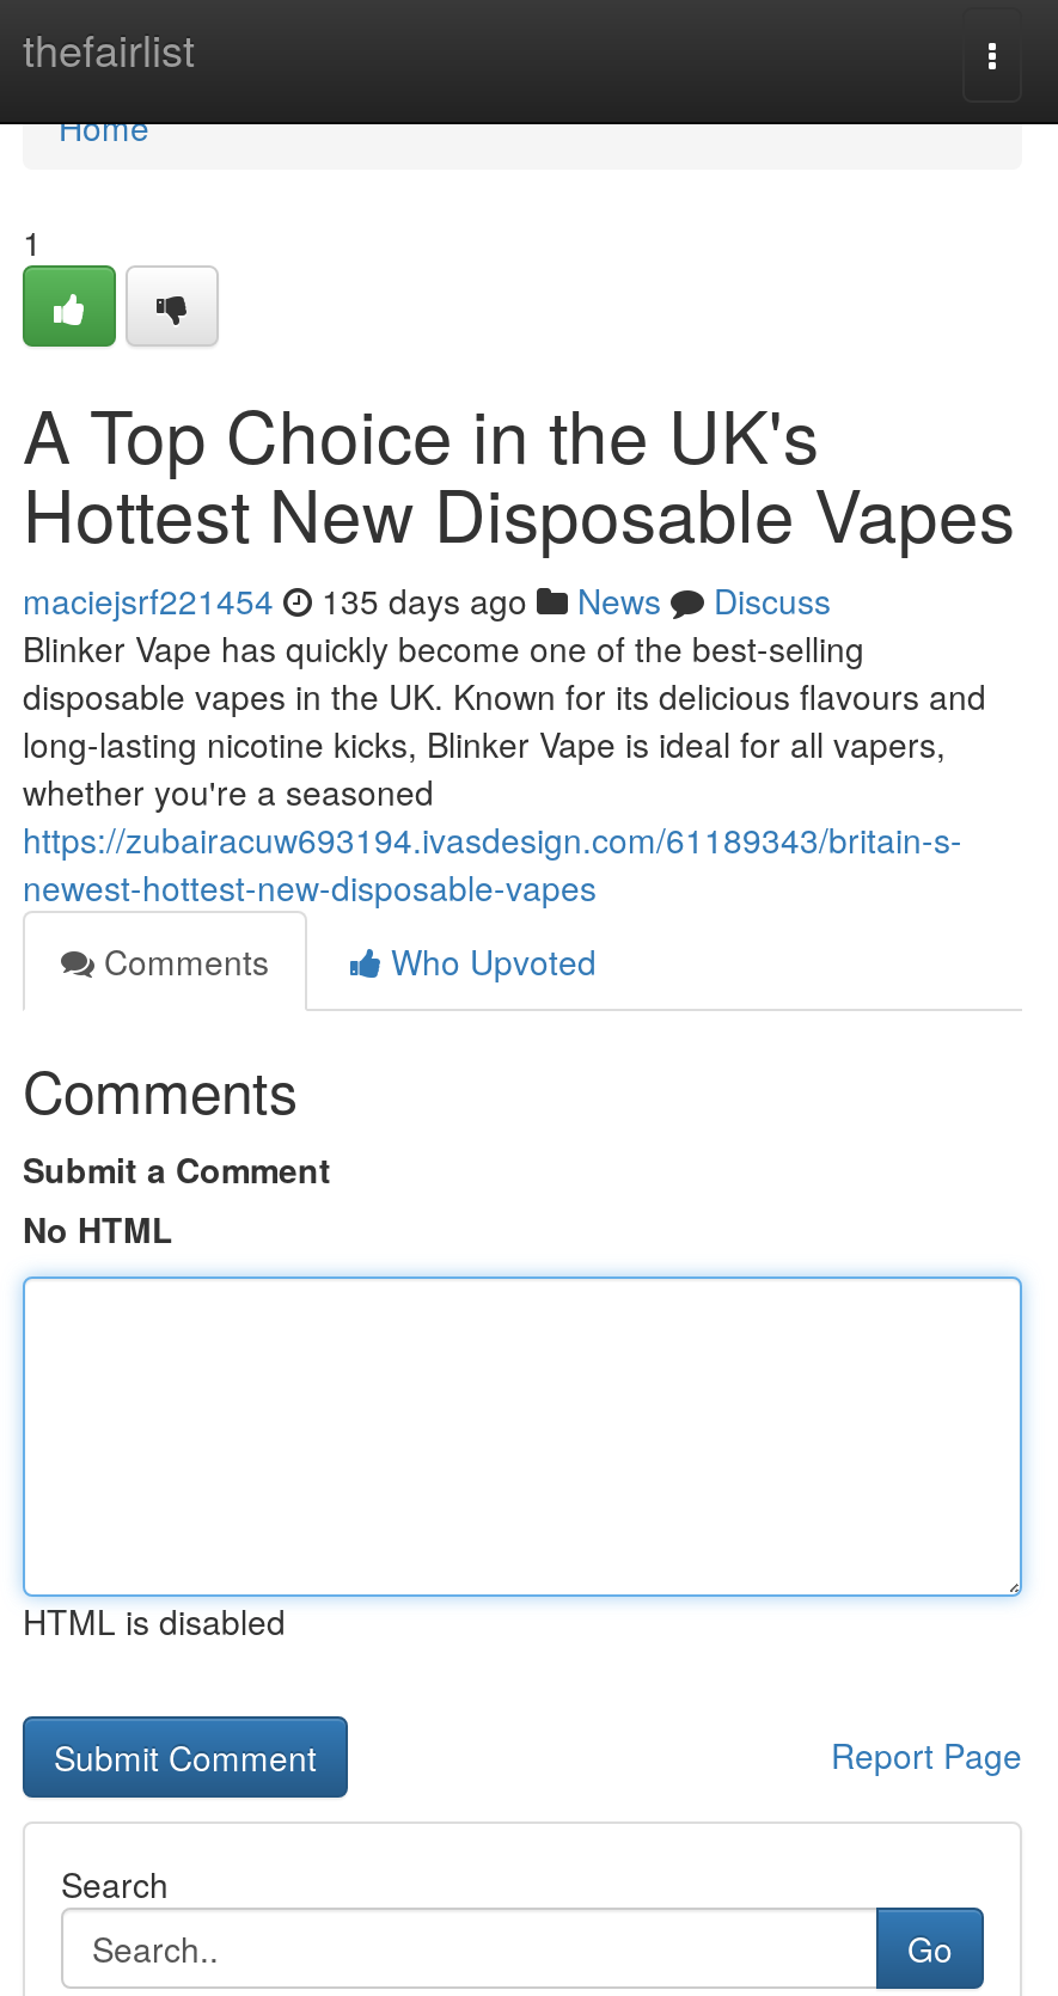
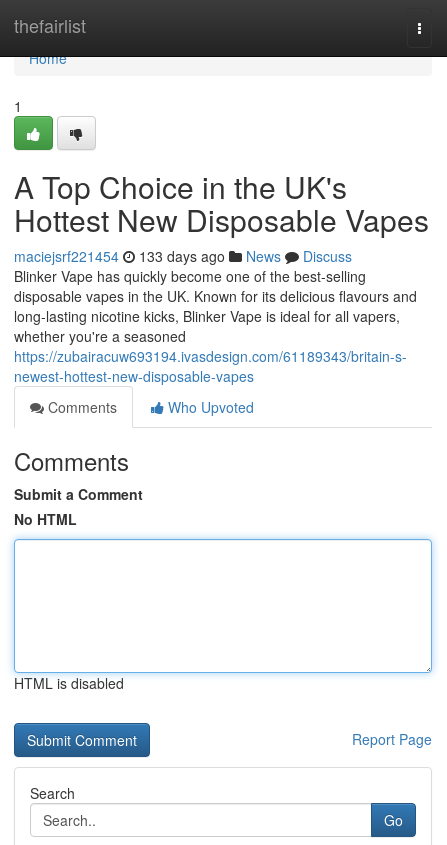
[23,576,831,624] maciejsrf221454 135 days ago News Discuss -> [14,246,352,266] maciejsrf221454 133 days ago News Discuss

